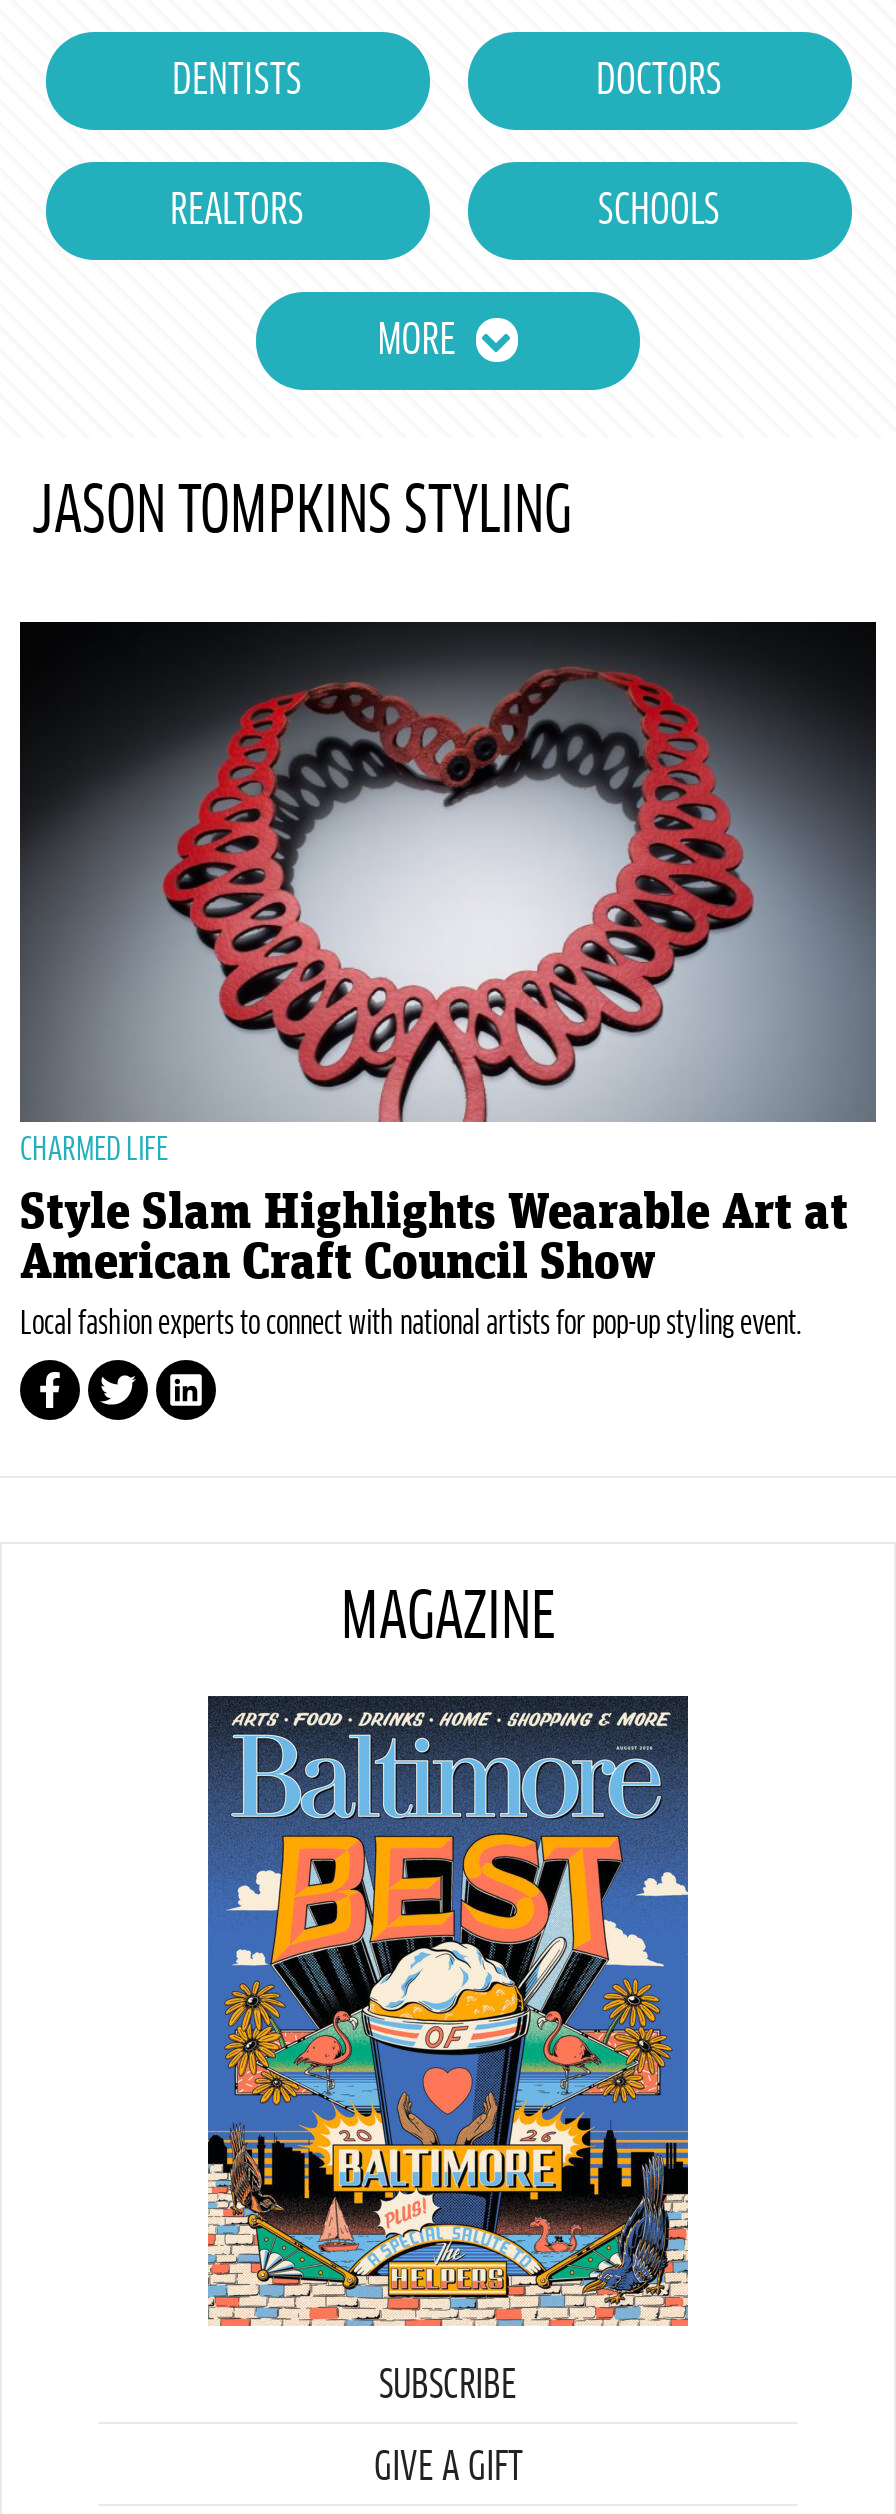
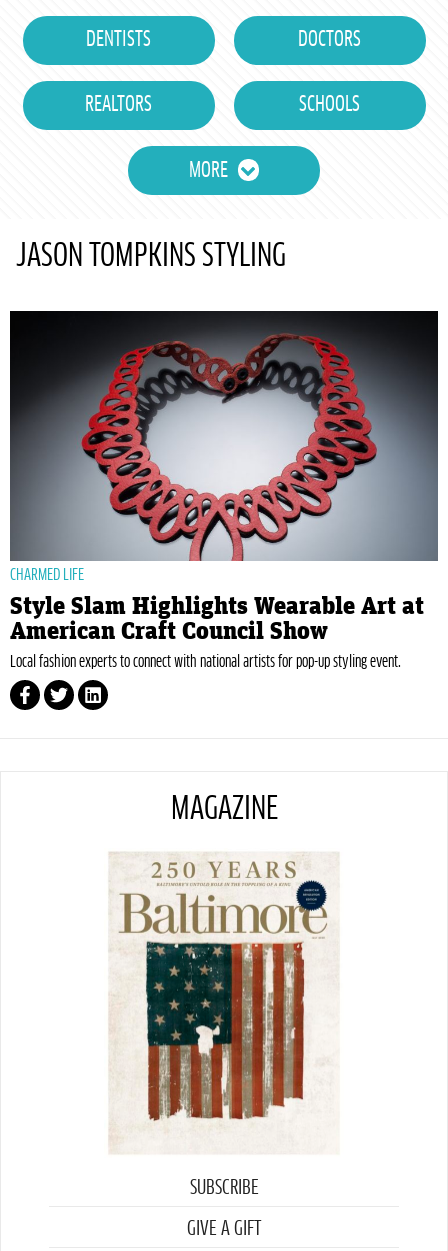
[206,1694,690,2328] [image] -> [104,848,344,1159] [image]

